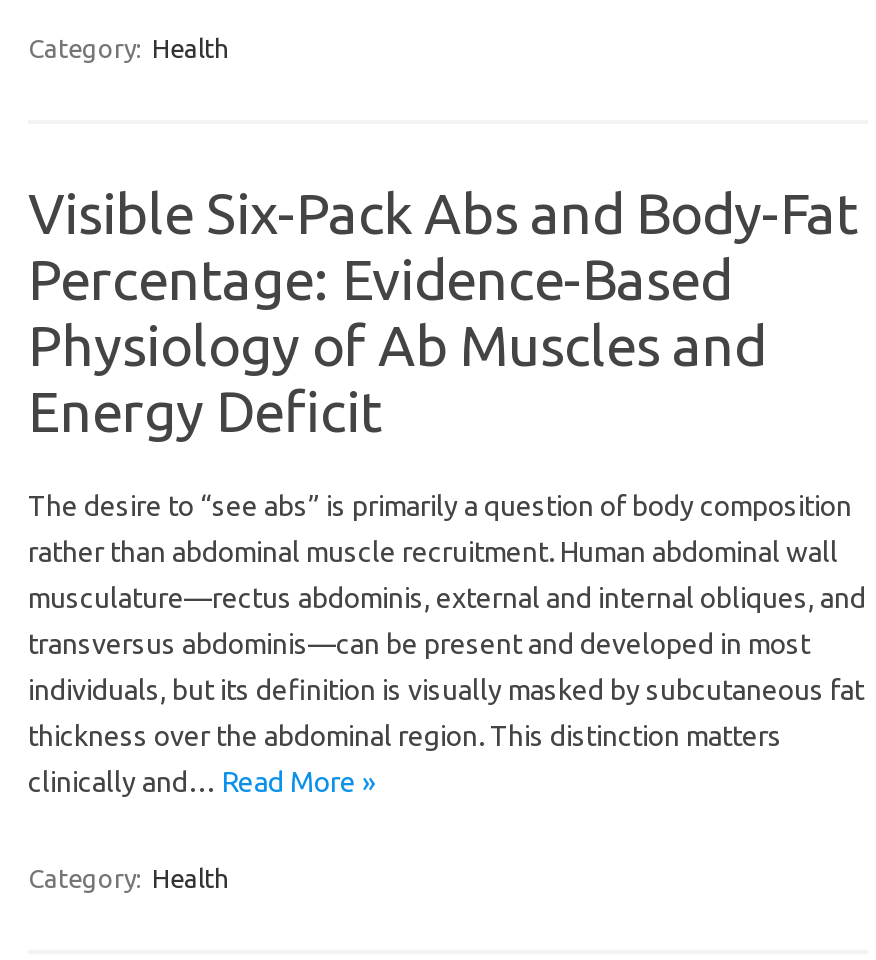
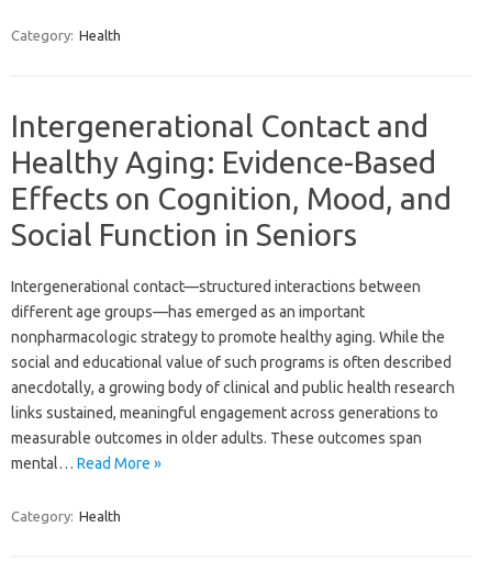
[28,182,858,442] Visible Six-Pack Abs and Body-Fat | Percentage: Evidence-Based | Physiology of Ab Muscles and | Energy Deficit -> [11,109,452,251] Intergenerational Contact and | Healthy Aging: Evidence-Based | Effects on Cognition, Mood, and | Social Function in Seniors
[28,490,866,798] The desire to “see abs” is primarily a question of body composition | rather than abdominal muscle recruitment. Human abdominal wall | musculature—rectus abdominis, external and internal obliques, and | transversus abdominis—can be present and developed in most | individuals, but its definition is visually masked by subcutaneous fat | thickness over the abdominal region. This distinction matters | clinically and… Read More » -> [11,278,455,472] Intergenerational contact—structured interactions between | different age groups—has emerged as an important | nonpharmacologic strategy to promote healthy aging. While the | social and educational value of such programs is often described | anecdotally, a growing body of clinical and public health research | links sustained, meaningful engagement across generations to | measurable outcomes in older adults. These outcomes span | mental… Read More »

